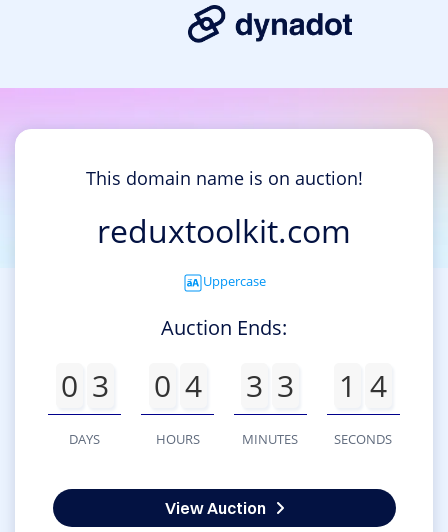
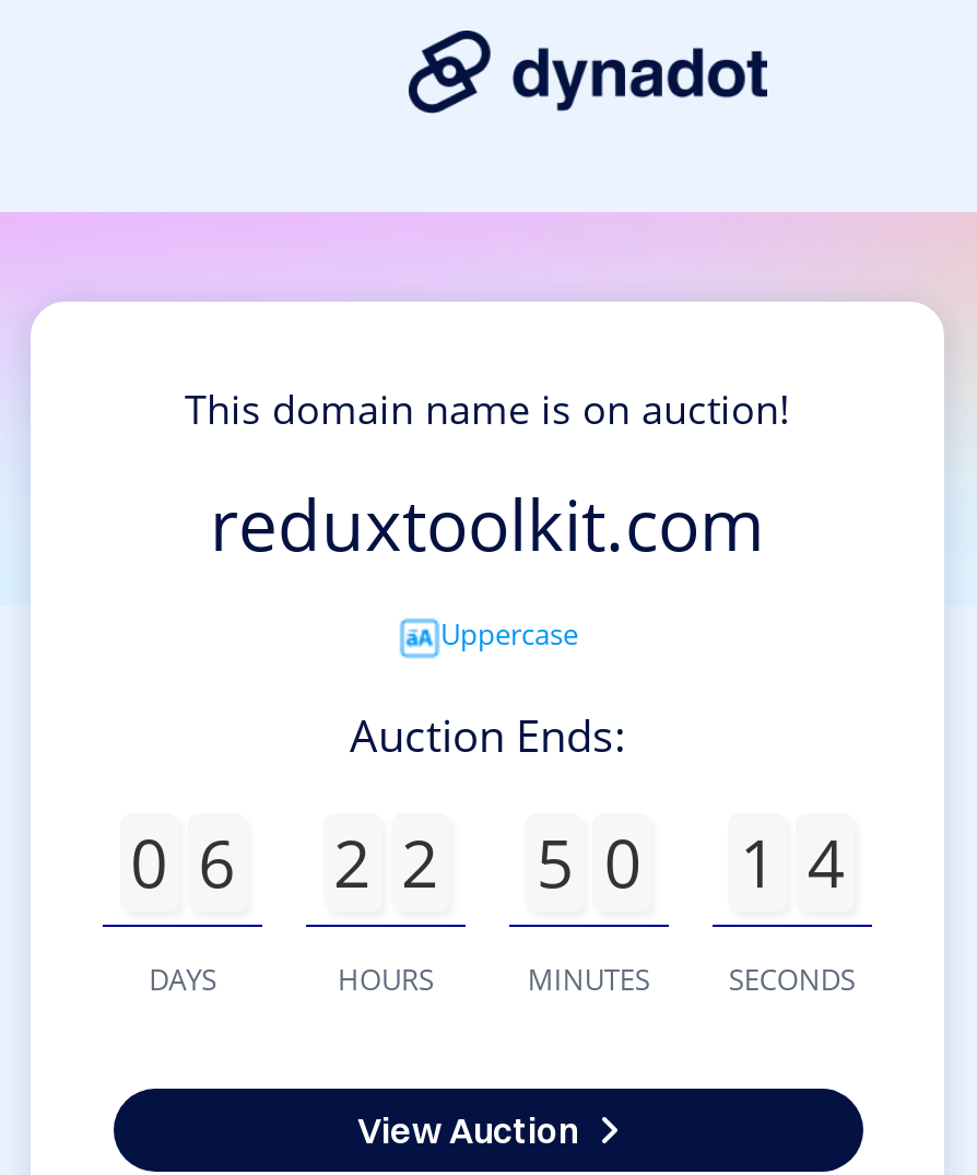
[61,365,109,406] 0 3 -> [130,818,235,907] 0 6
[153,365,201,406] 0 4 -> [333,818,438,907] 2 2
[246,365,294,406] 3 3 -> [536,818,641,907] 5 0

